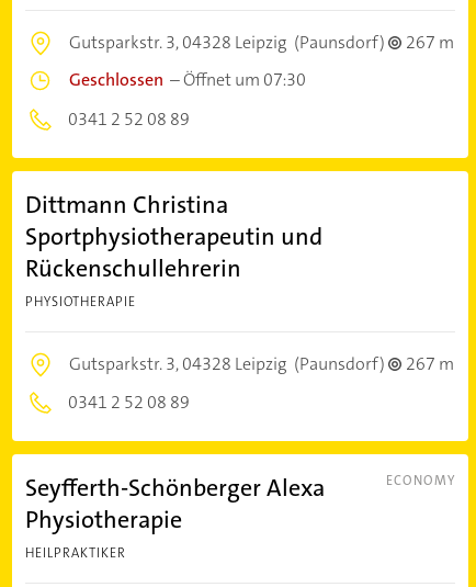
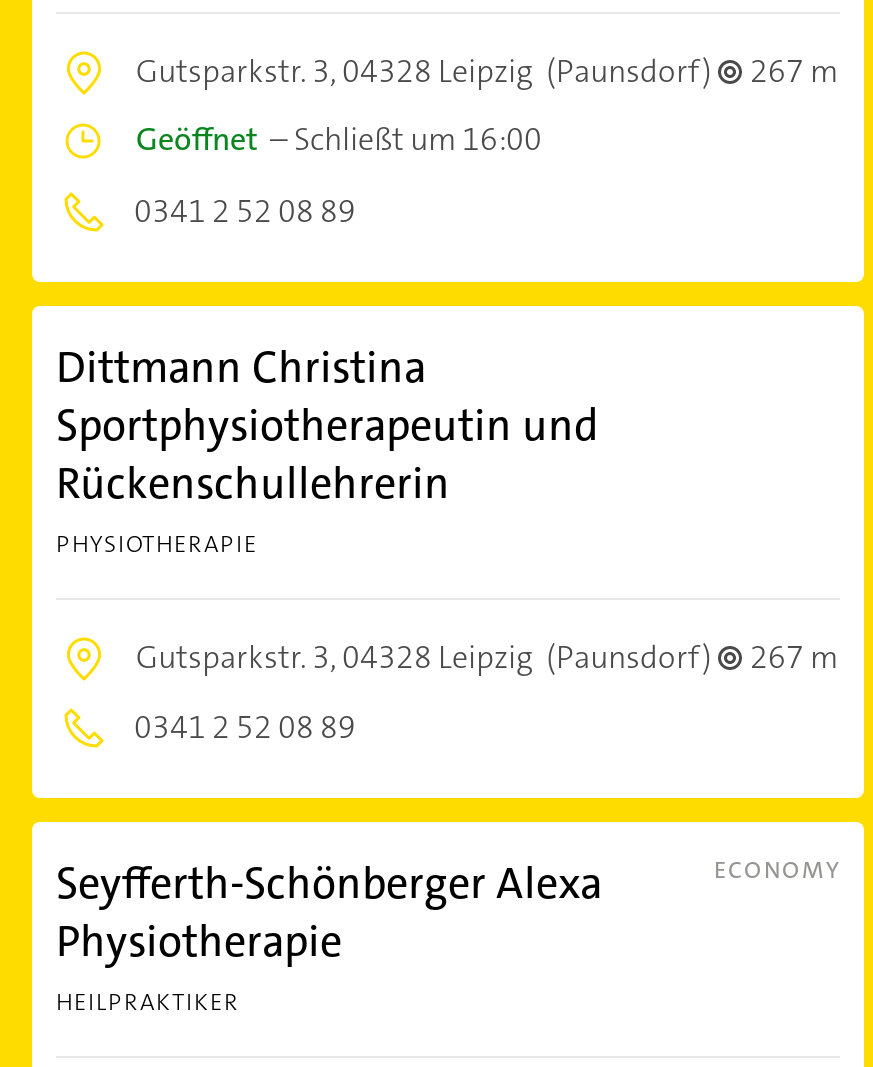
[69,68,306,91] Geschlossen – Öffnet um 07:30 -> [136,118,542,160] Geöffnet – Schließt um 16:00

